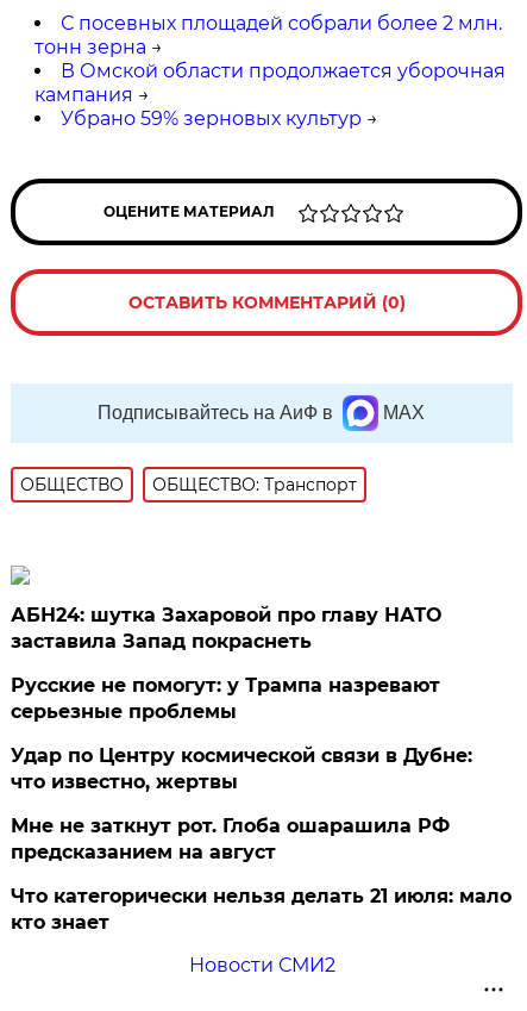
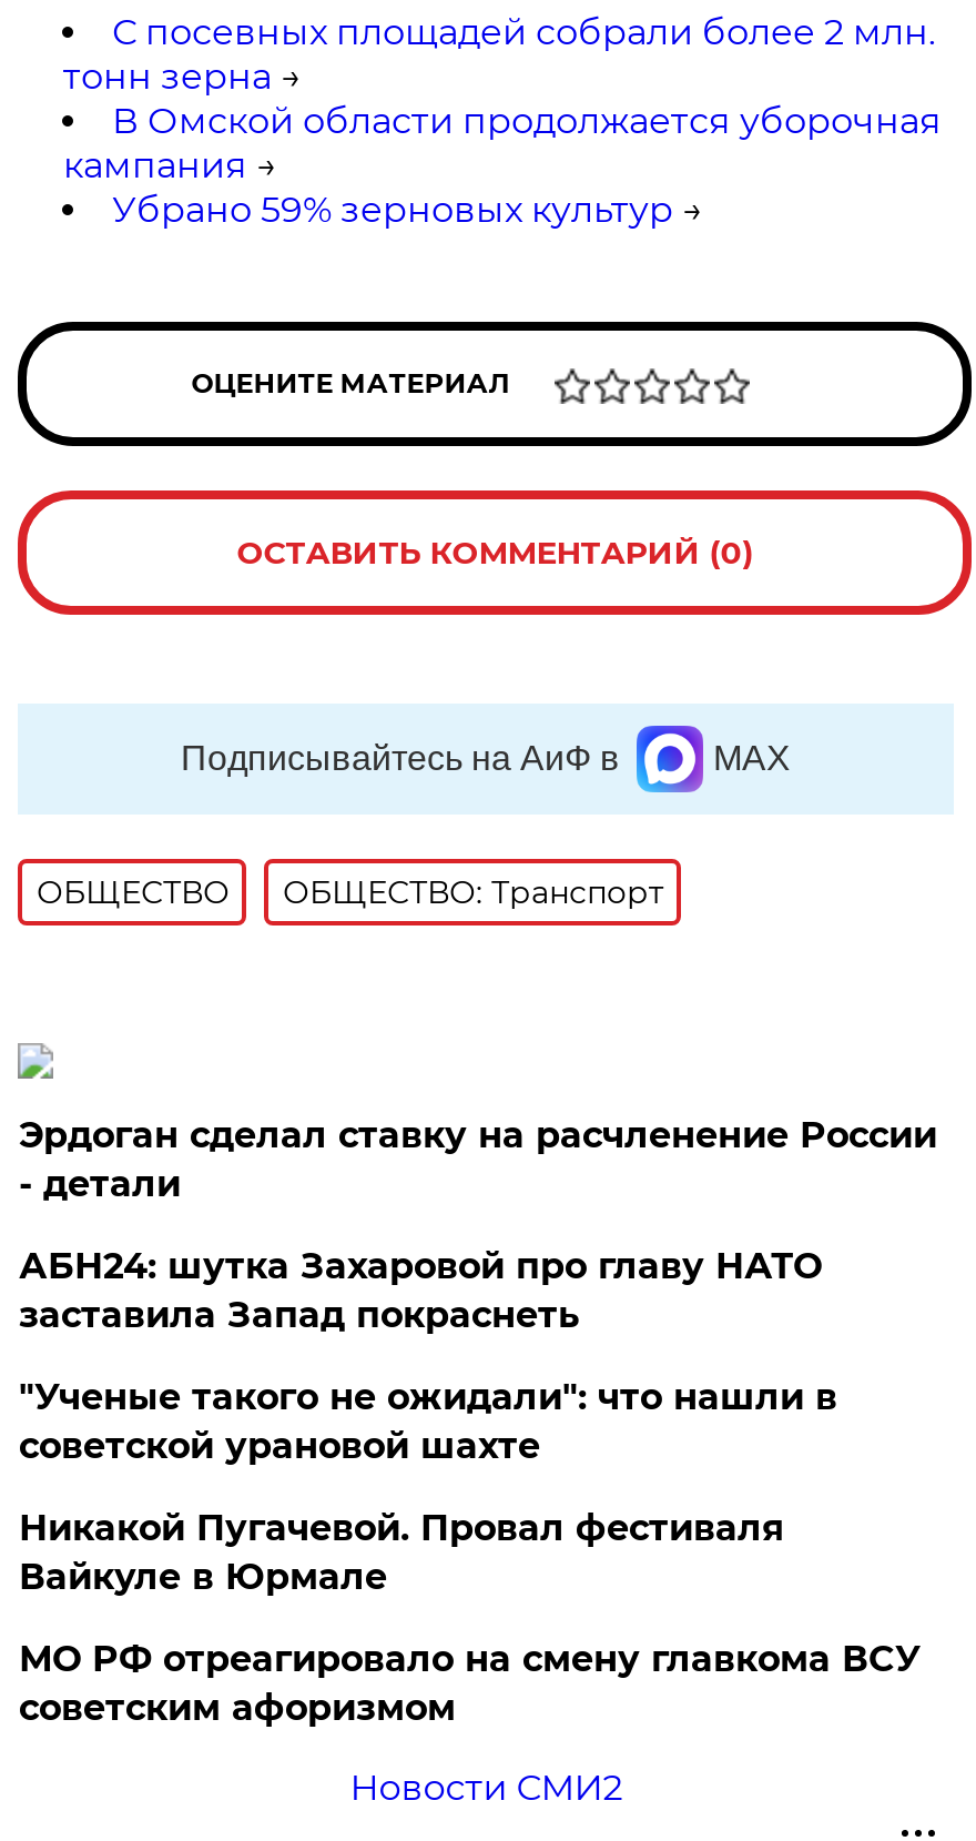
none -> [19,1114,937,1205] Эрдоган сделал ставку на расчленение России | - детали
moved [11,604,442,652] -> [19,1245,822,1336]: АБН24: шутка Захаровой про главу НАТО | заставила Запад покраснеть
[11,674,512,933] Русские не помогут: у Трампа назревают | серьезные проблемы | Удар по Центру космической связи в Дубне: | что известно, жертвы | Мне не заткнут рот. Глоба ошарашила РФ | предсказанием на август | Что категорически нельзя делать 21 июля: мало | кто знает -> [19,1376,921,1728] "Ученые такого не ожидали": что нашли в | советской урановой шахте | Никакой Пугачевой. Провал фестиваля | Вайкуле в Юрмале | МО РФ отреагировало на смену главкома ВСУ | советским афоризмом

